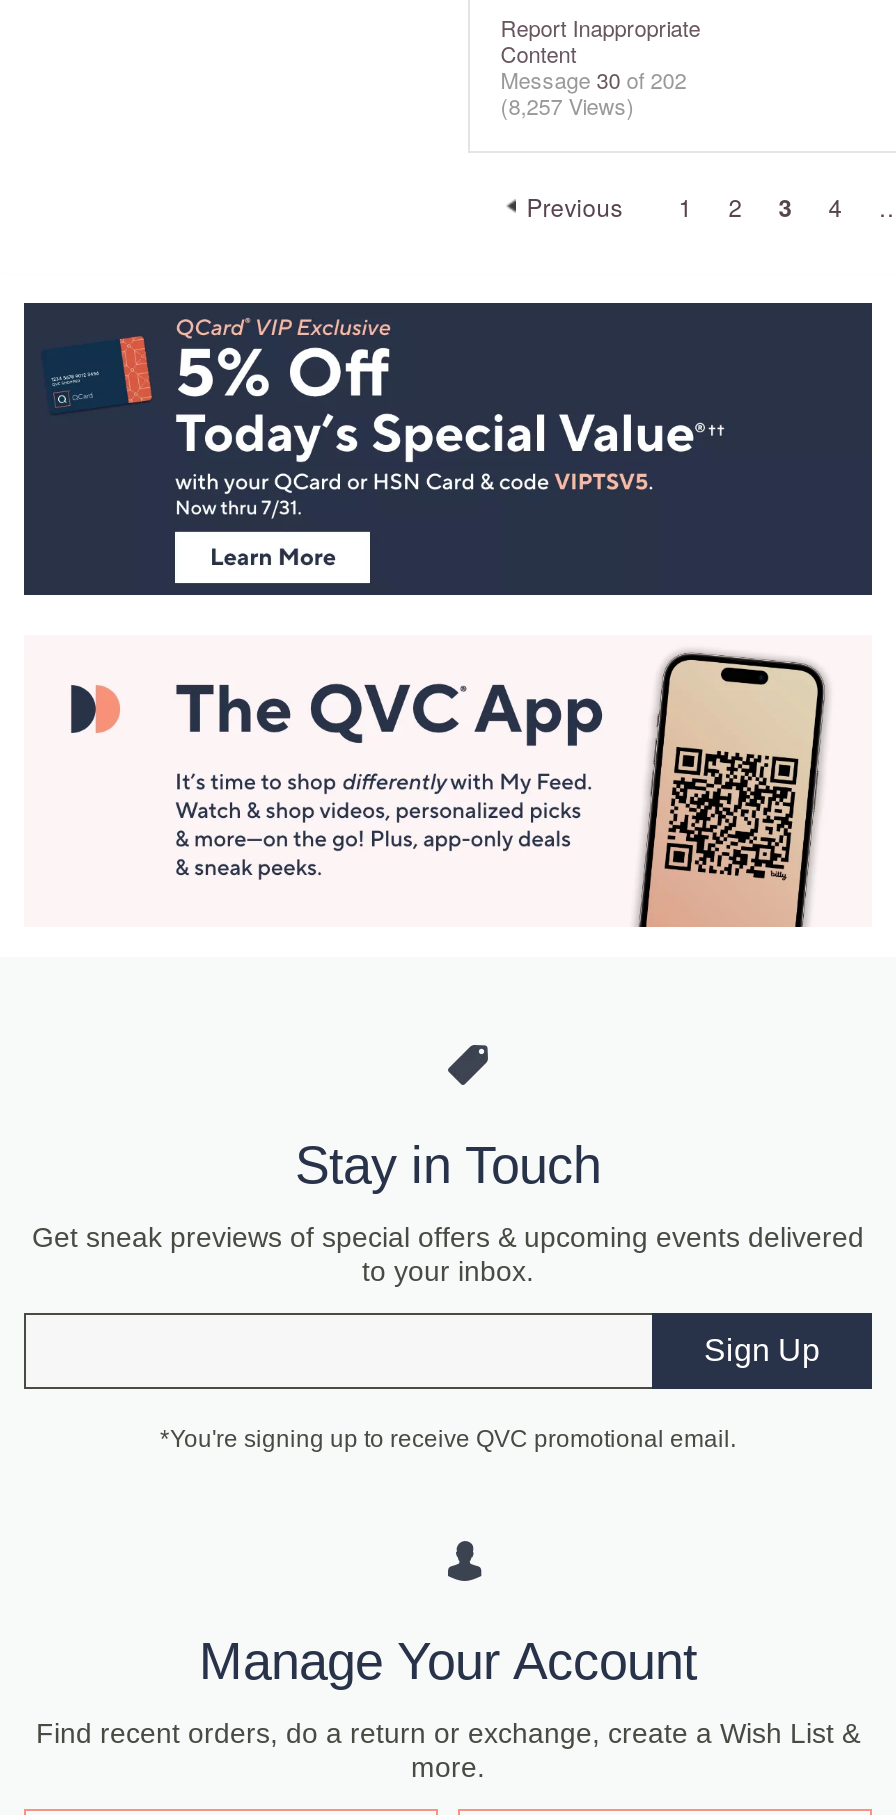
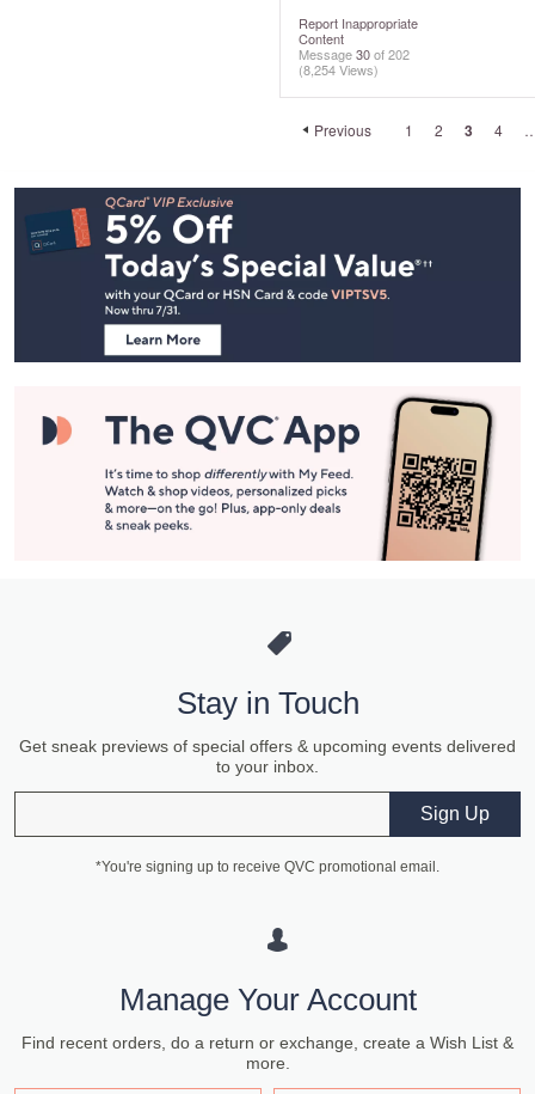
[500,89,634,121] (8,257 Views) -> [299,60,379,79] (8,254 Views)

